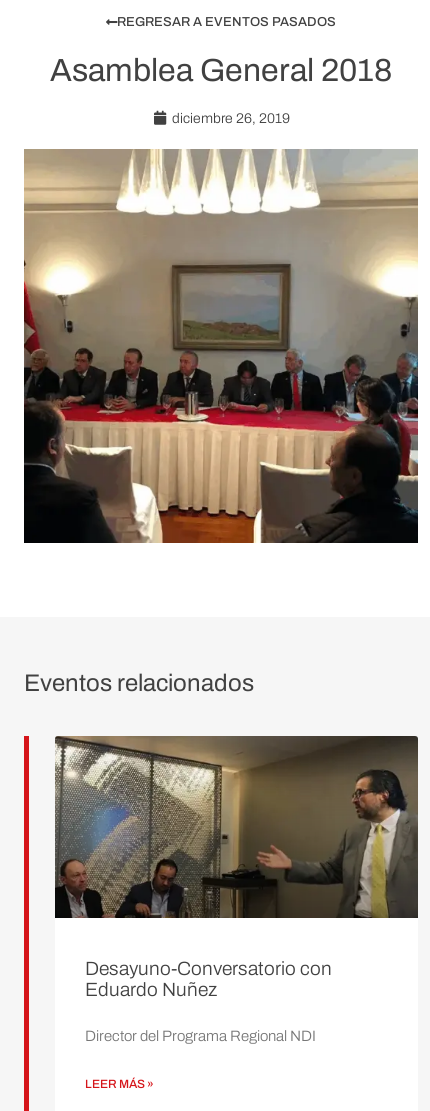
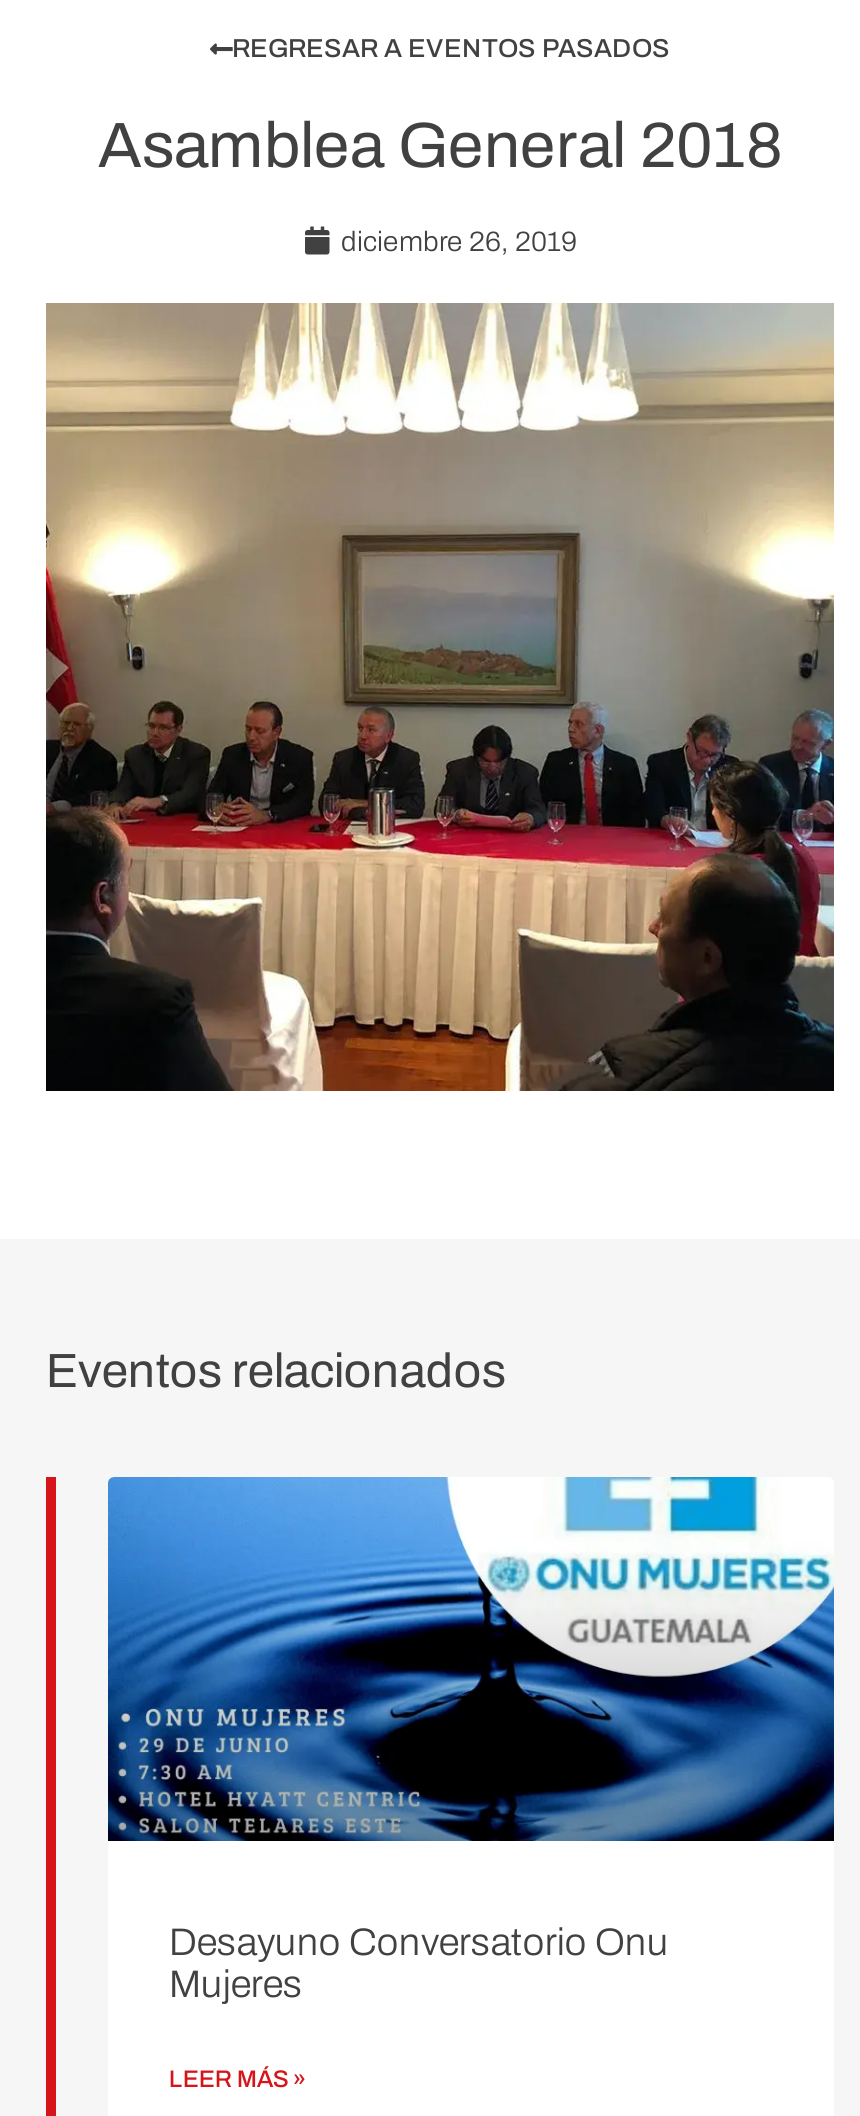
[54,735,419,1044] [image] | Desayuno-Conversatorio con | Eduardo Nuñez | Director del Programa Regional NDI -> [106,1475,836,2004] [image] | Desayuno Conversatorio Onu | Mujeres

